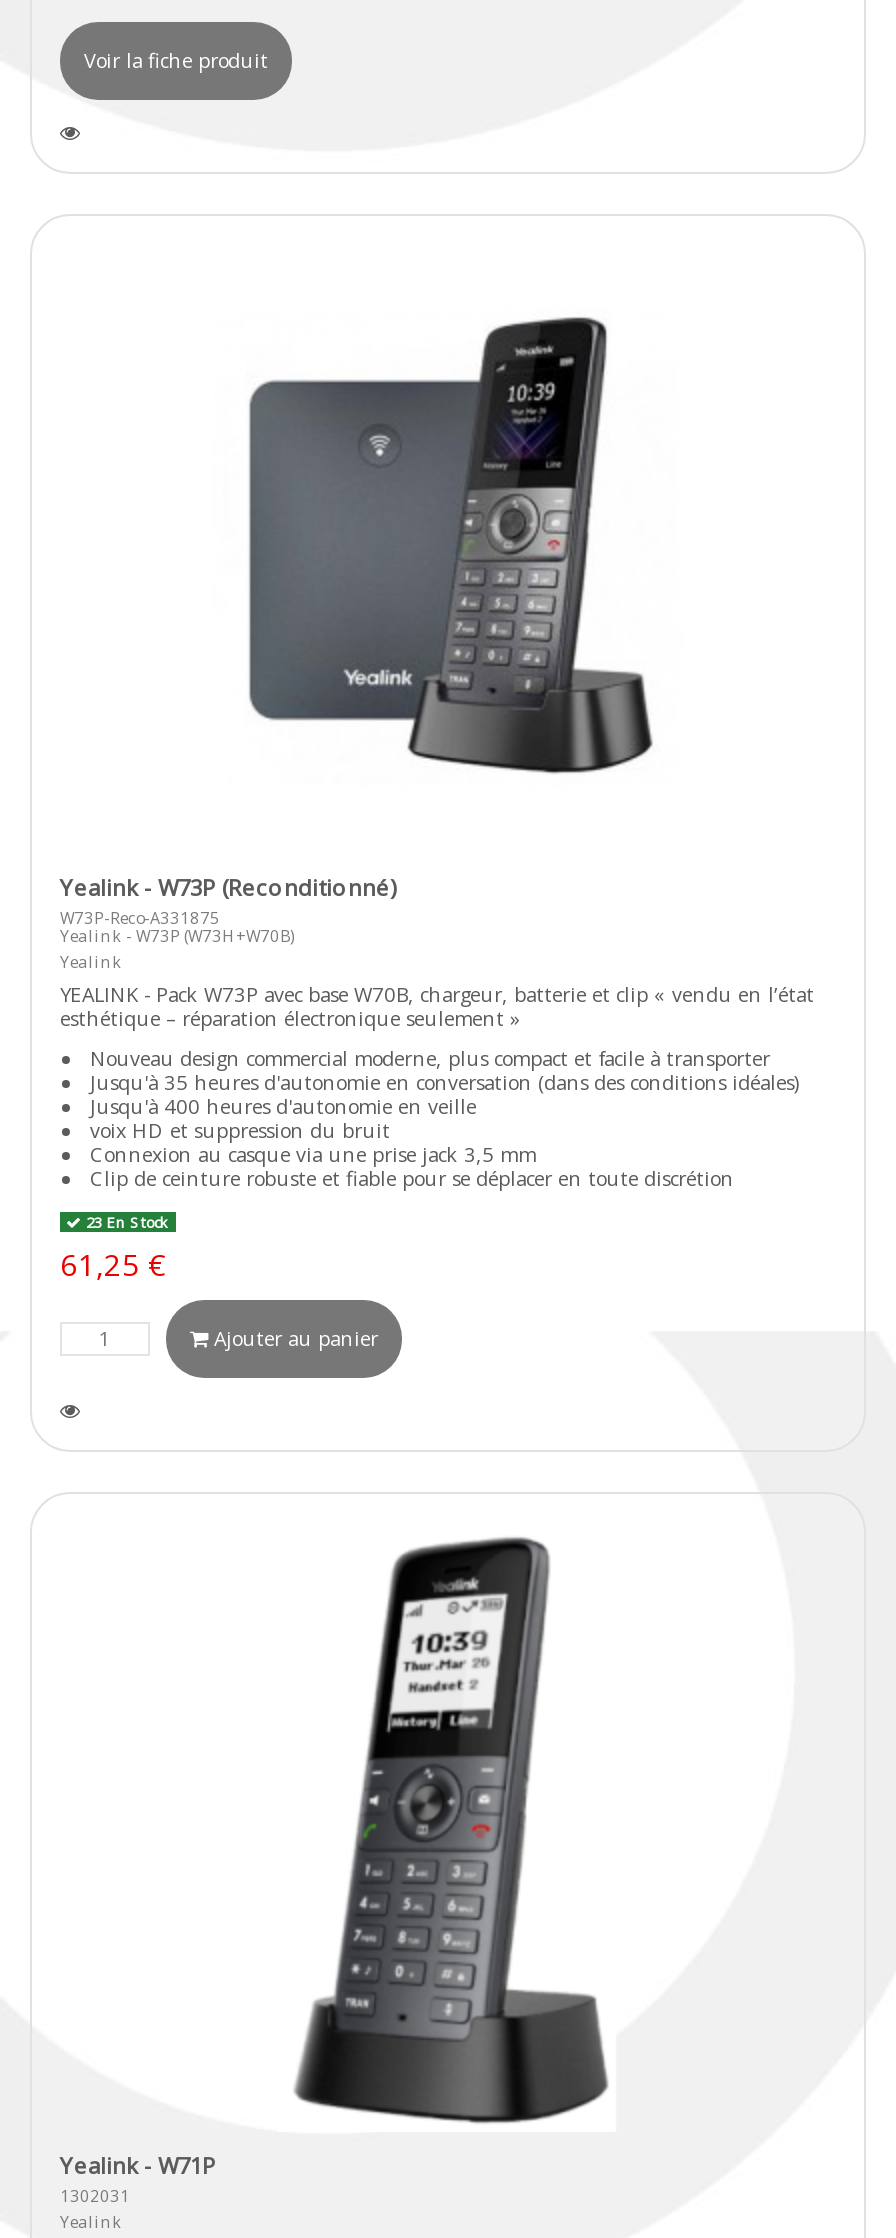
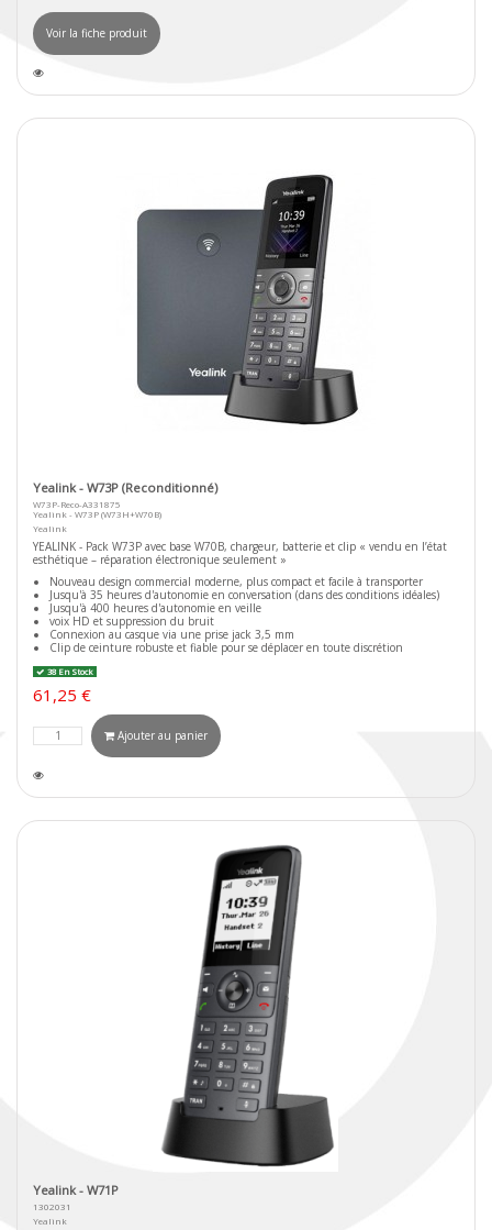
[82,1211,170,1231] 23 En Stock -> [45,666,93,677] 38 En Stock

